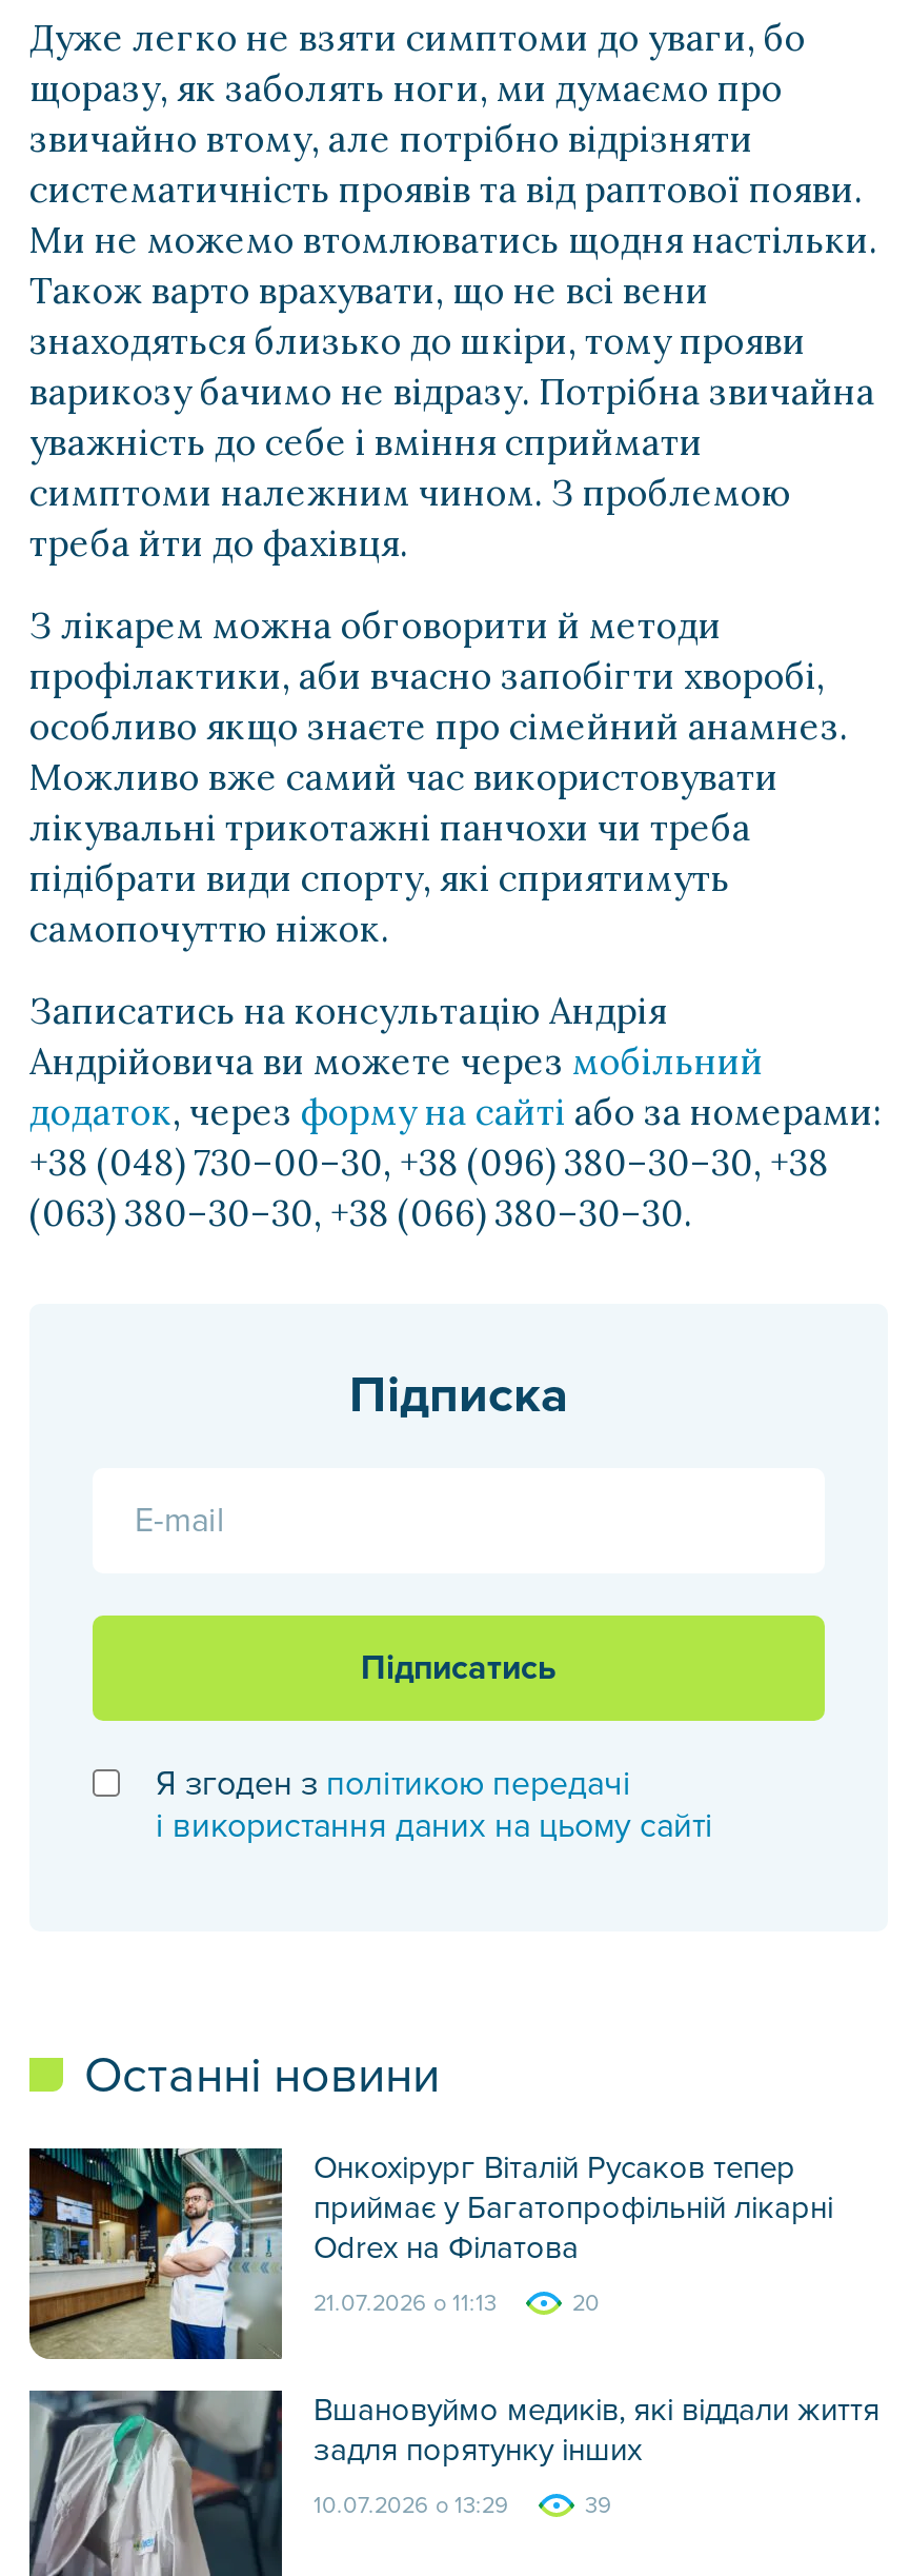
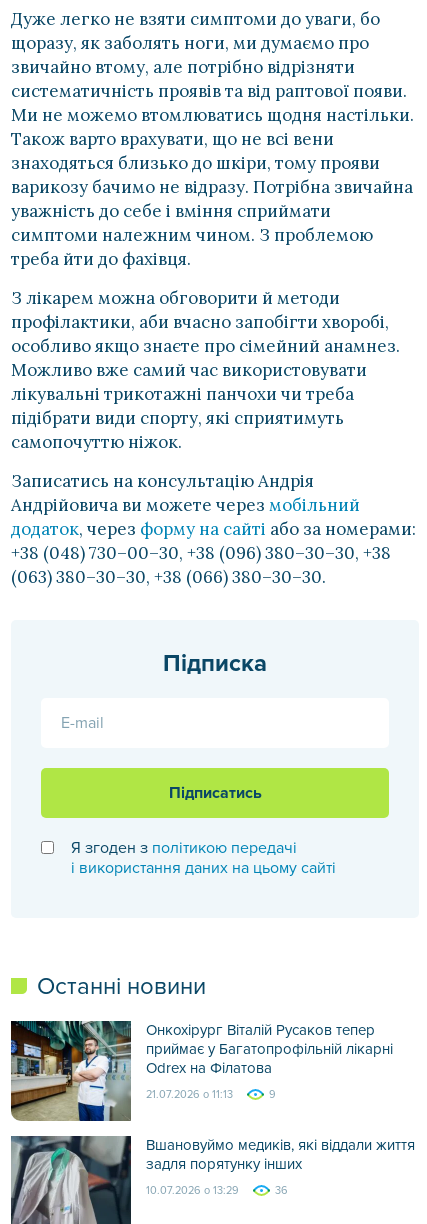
[572,2291,600,2318] 20 -> [269,1088,276,1101] 9
[585,2493,612,2520] 39 -> [275,1184,288,1197] 36

